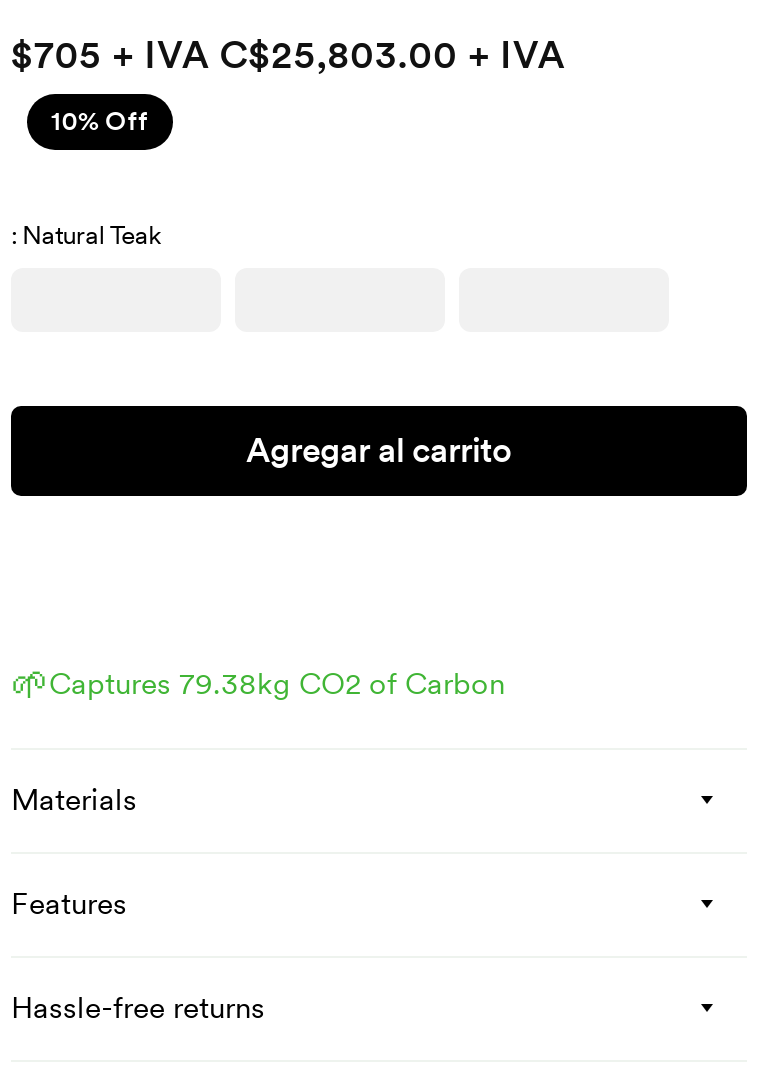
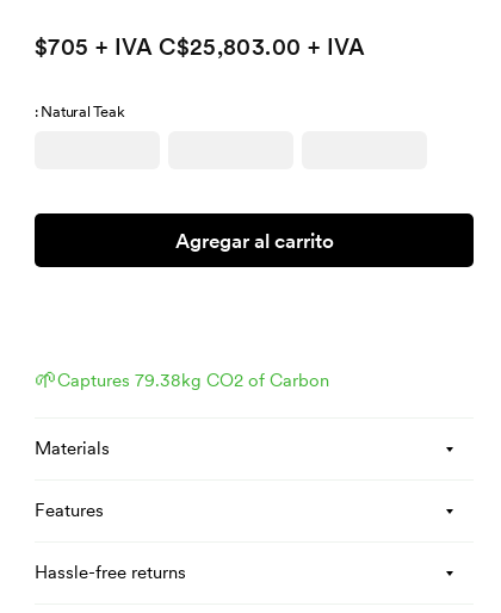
[51,105,149,135] 10% Off -> none

